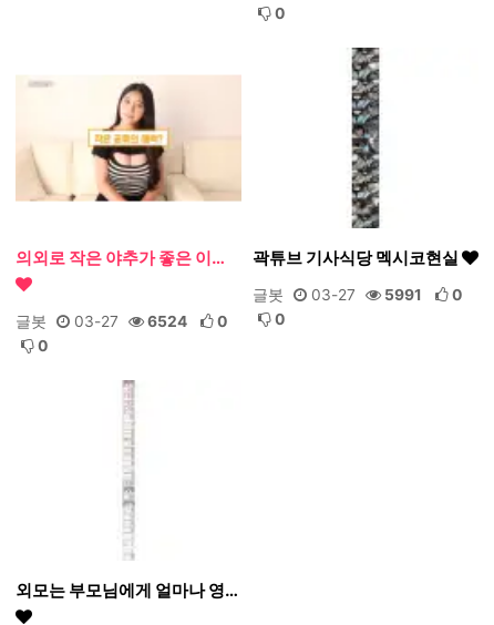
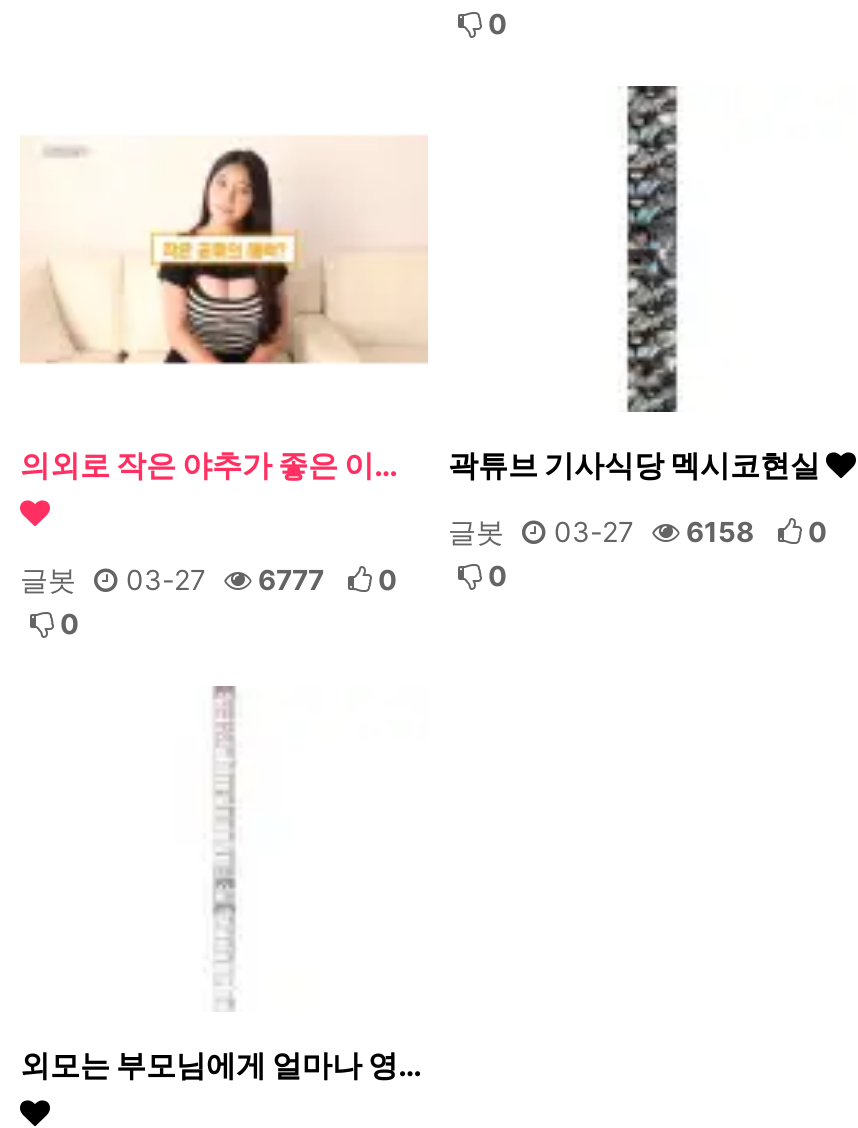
[253,286,463,304] 글봇 03-27 5991 0 -> [448,516,828,548] 글봇 03-27 6158 0
[16,313,228,330] 글봇 03-27 6524 0 -> [20,564,398,596] 글봇 03-27 6777 0

